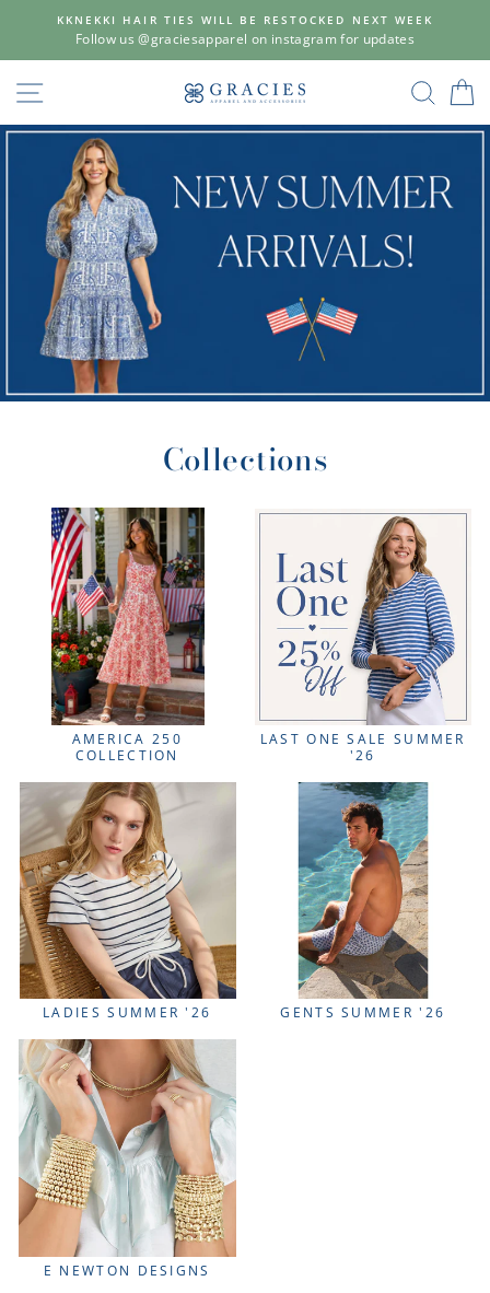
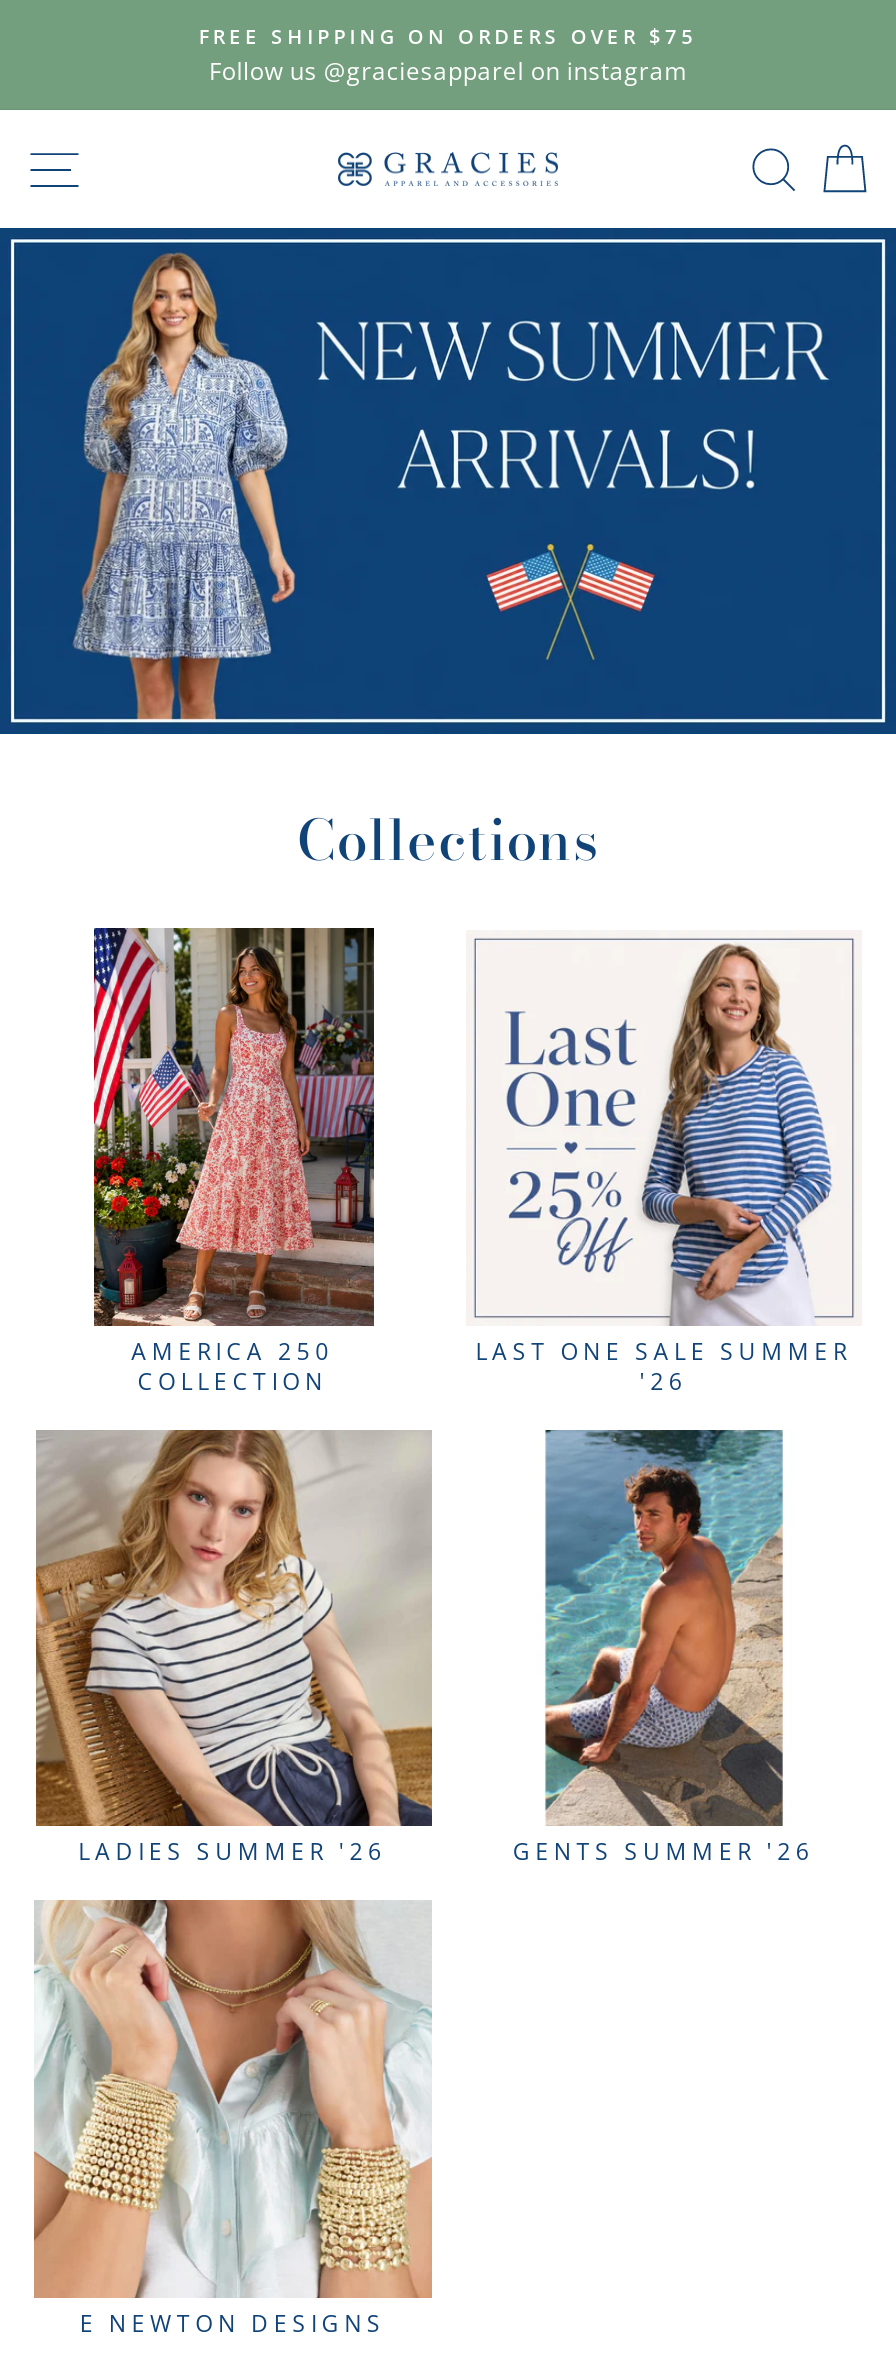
[57,12,433,48] KKNEKKI HAIR TIES WILL BE RESTOCKED NEXT WEEK | Follow us @graciesapparel on instagram for updates -> [199,22,697,88] FREE SHIPPING ON ORDERS OVER $75 | Follow us @graciesapparel on instagram

